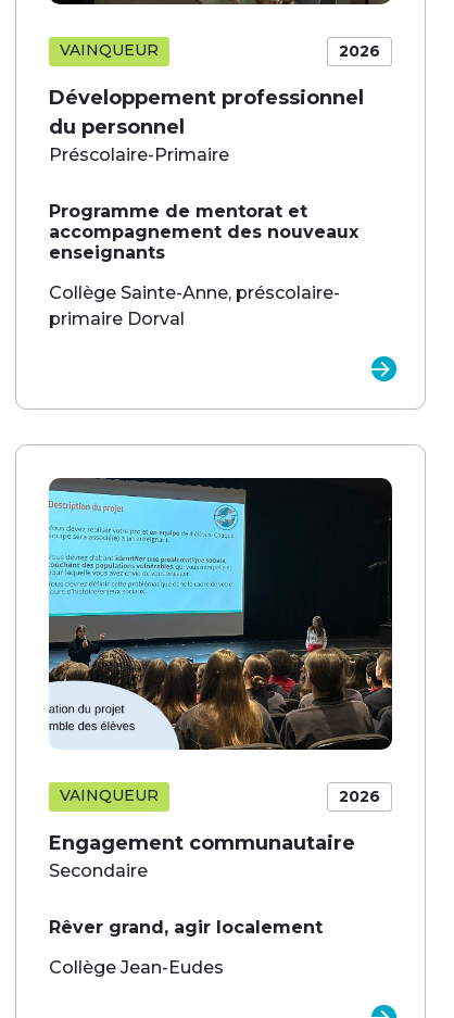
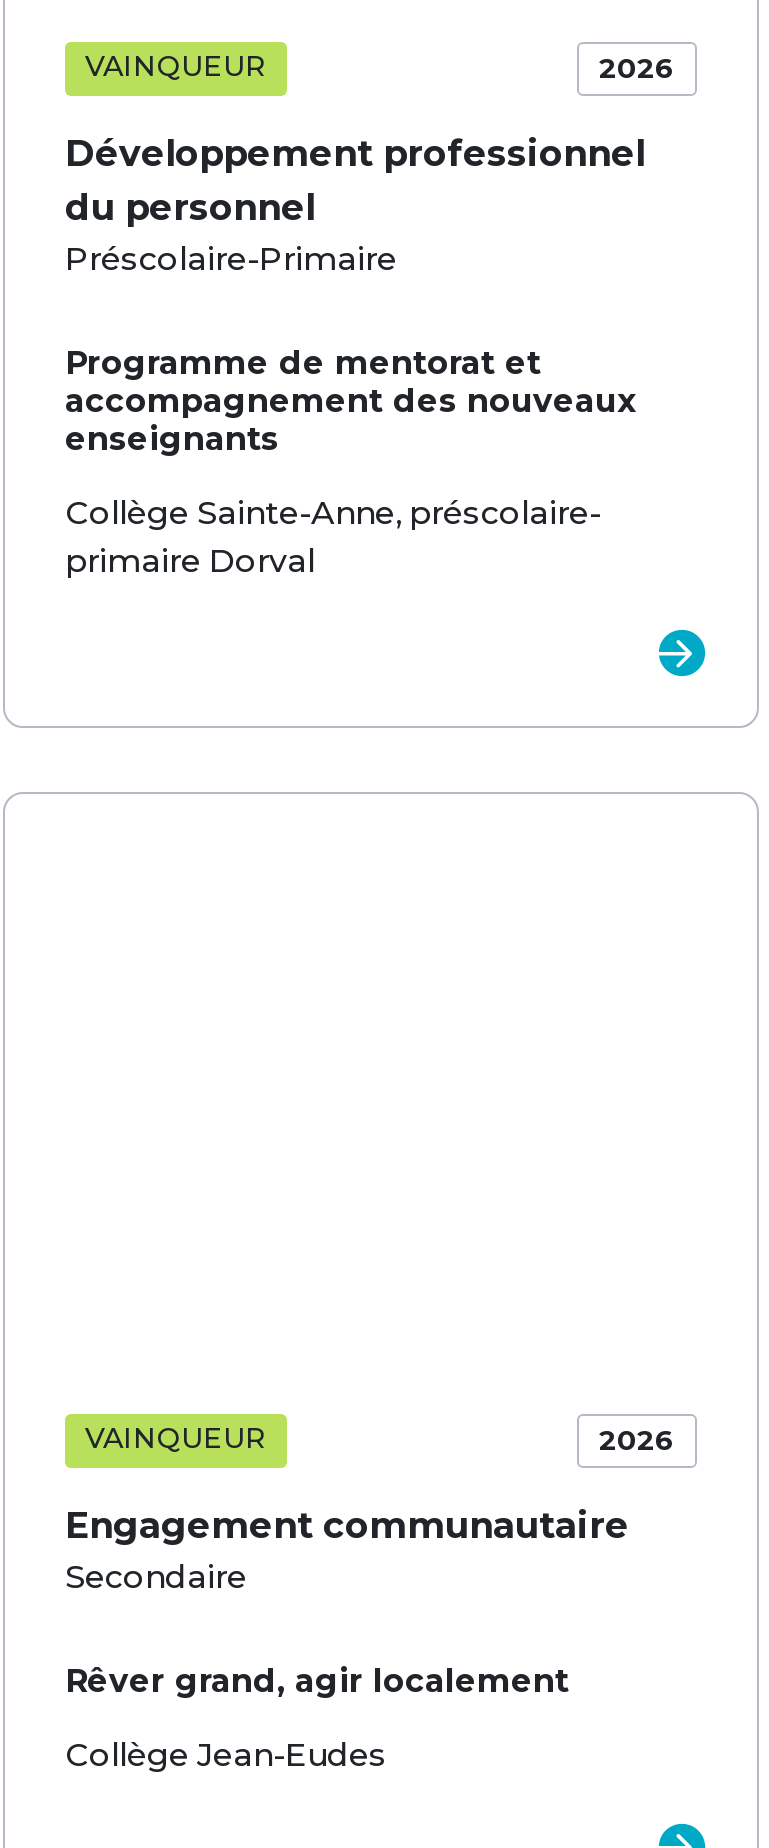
[48,477,393,751] [image] -> none

